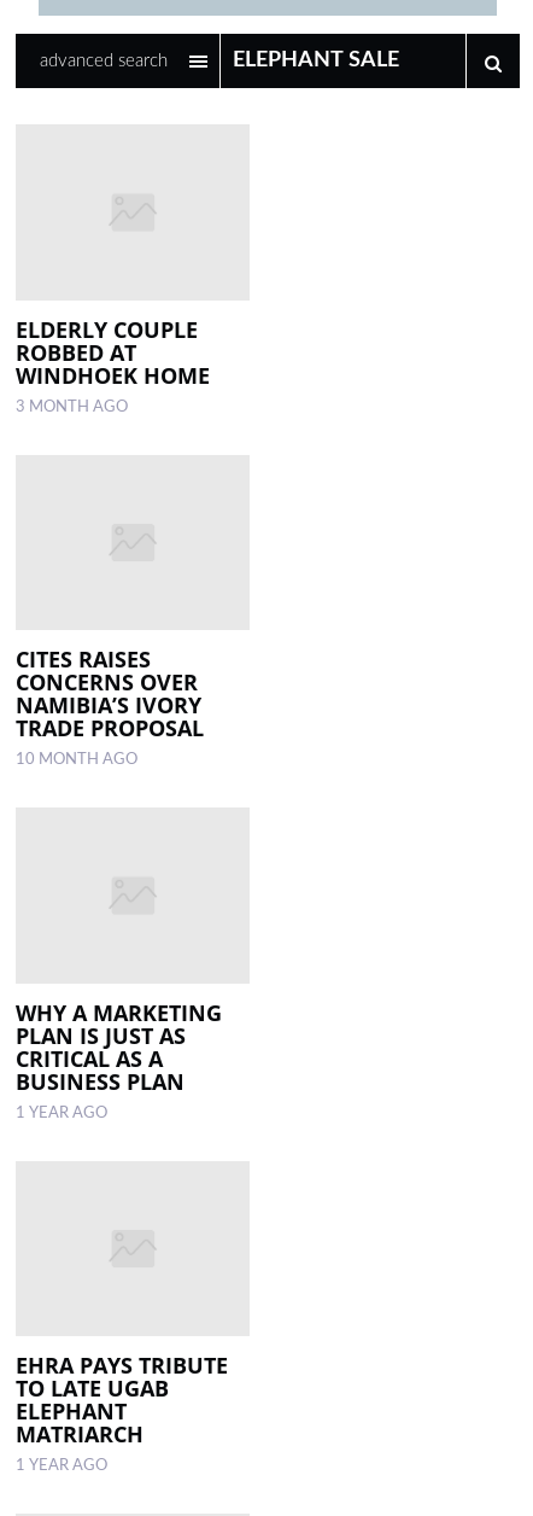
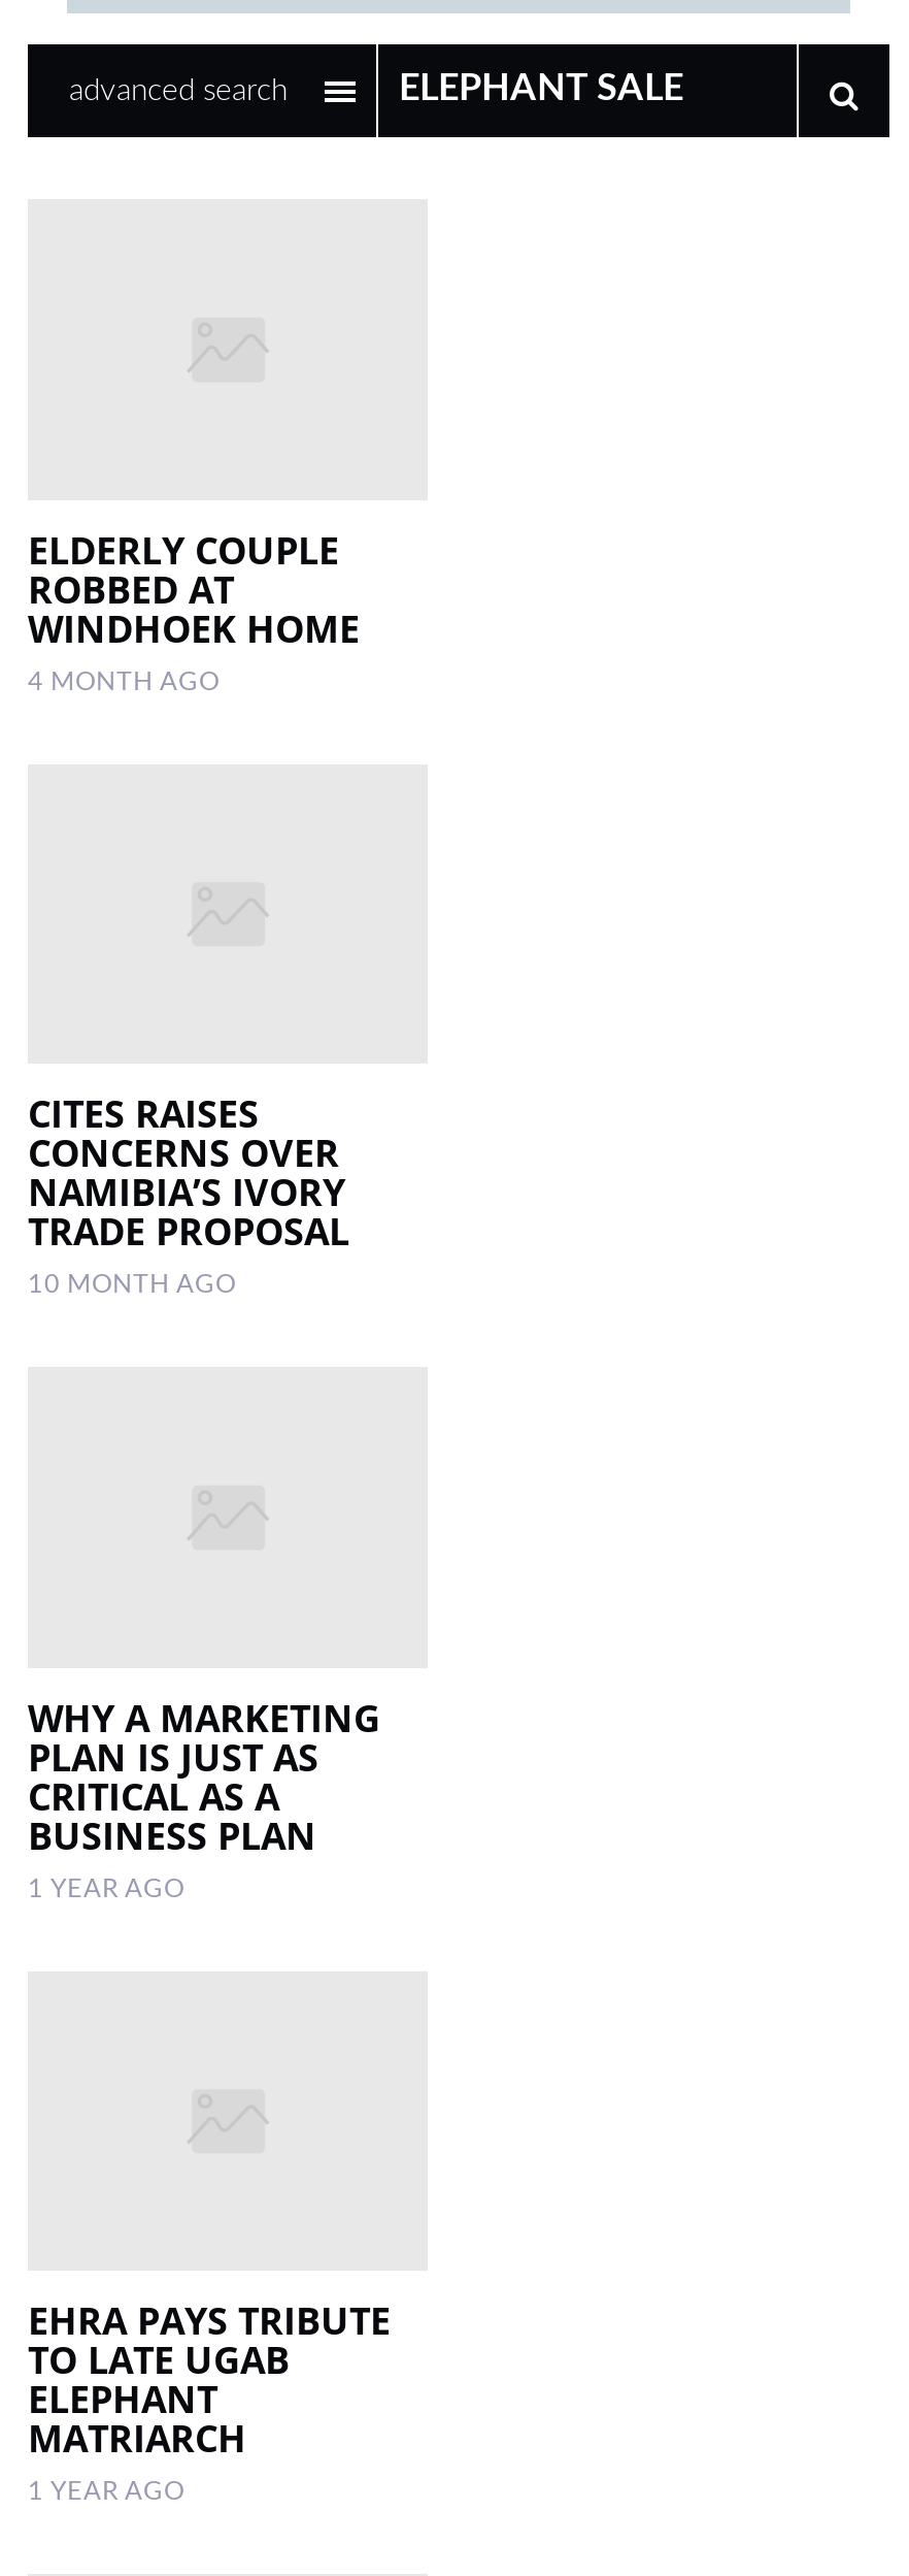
[16,399,128,414] 3 MONTH AGO -> [28,669,220,694] 4 MONTH AGO

